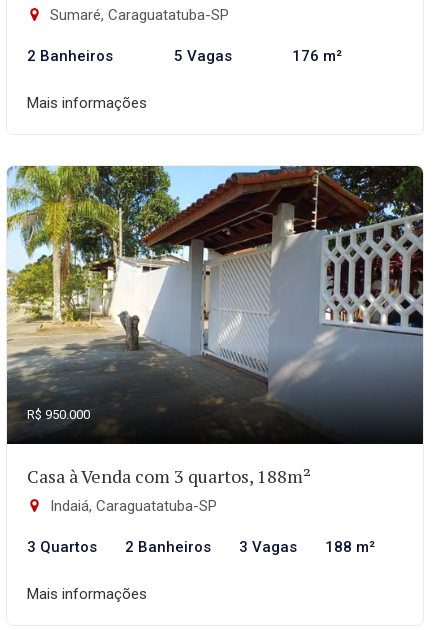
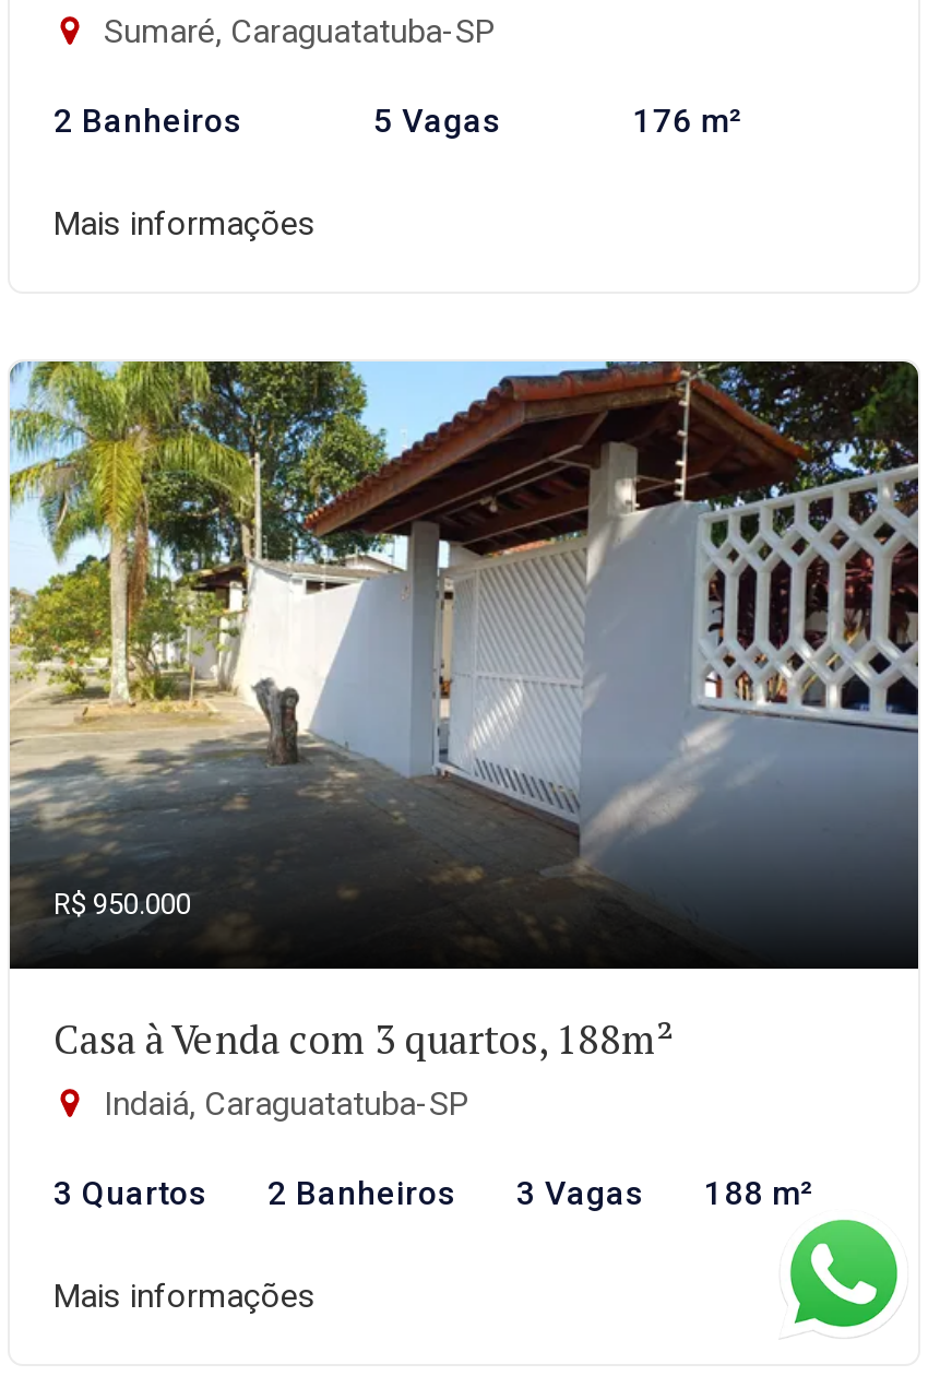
none -> [787,1218,899,1329] [image]

